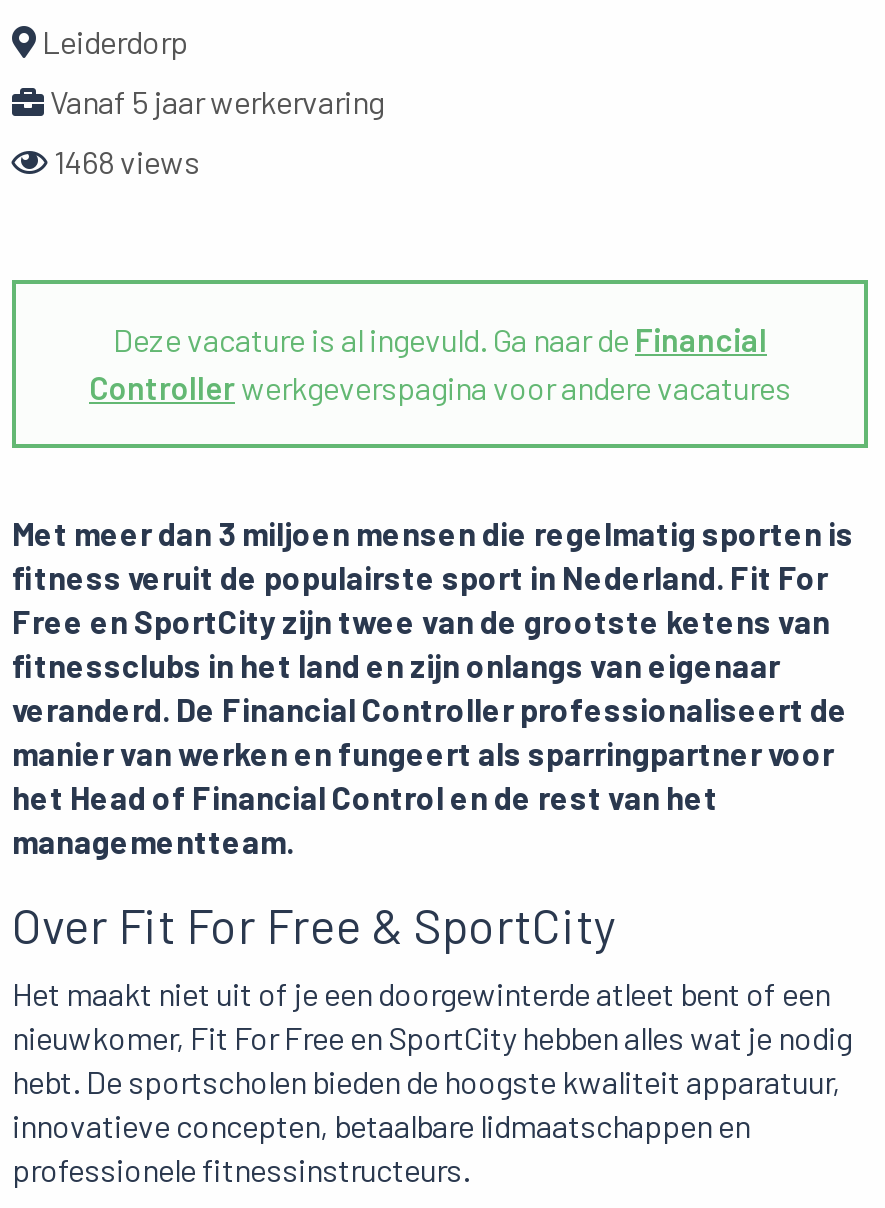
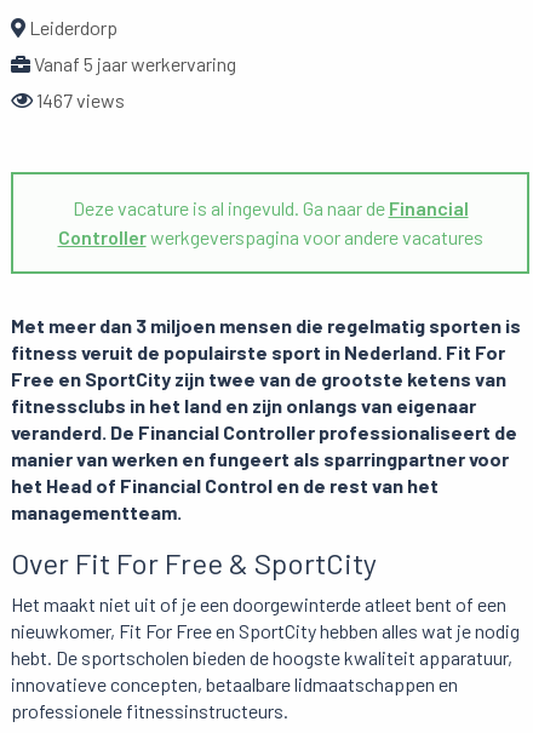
[48,143,200,181] 1468 views -> [33,89,125,112] 1467 views

